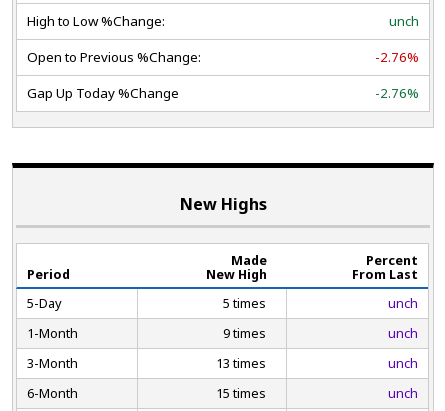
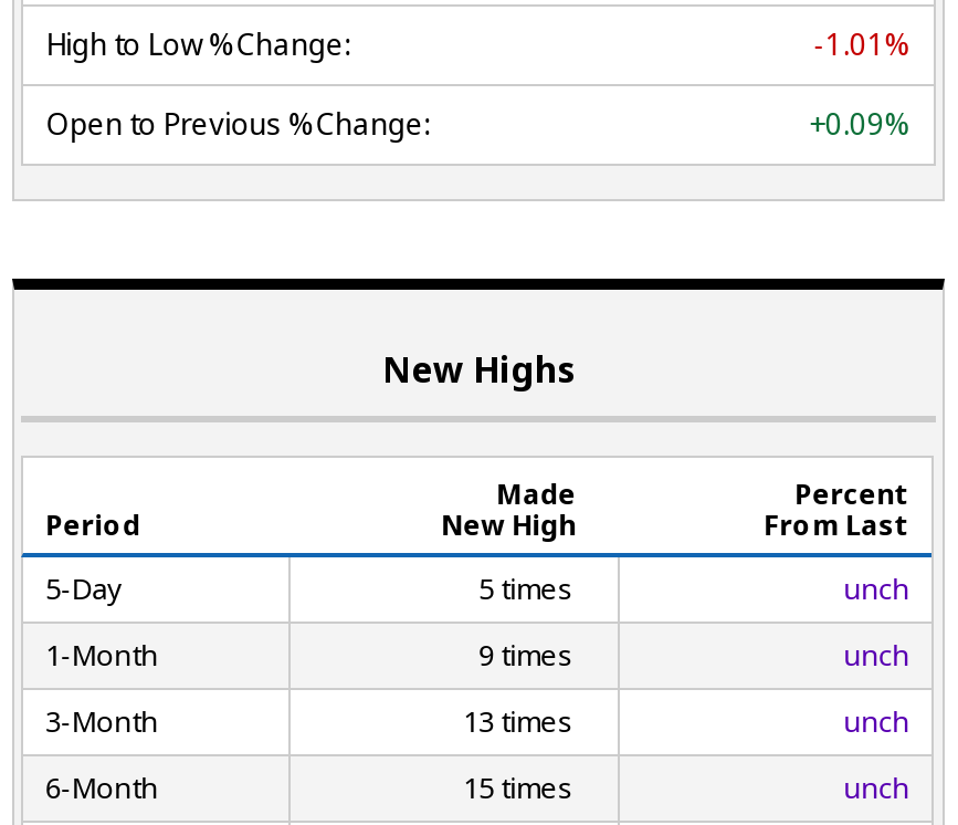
[389,12,419,30] unch -> [814,24,911,64] -1.01%
[27,48,419,102] -2.76% | Gap Up Today %Change | -2.76% -> [810,104,911,143] +0.09%

